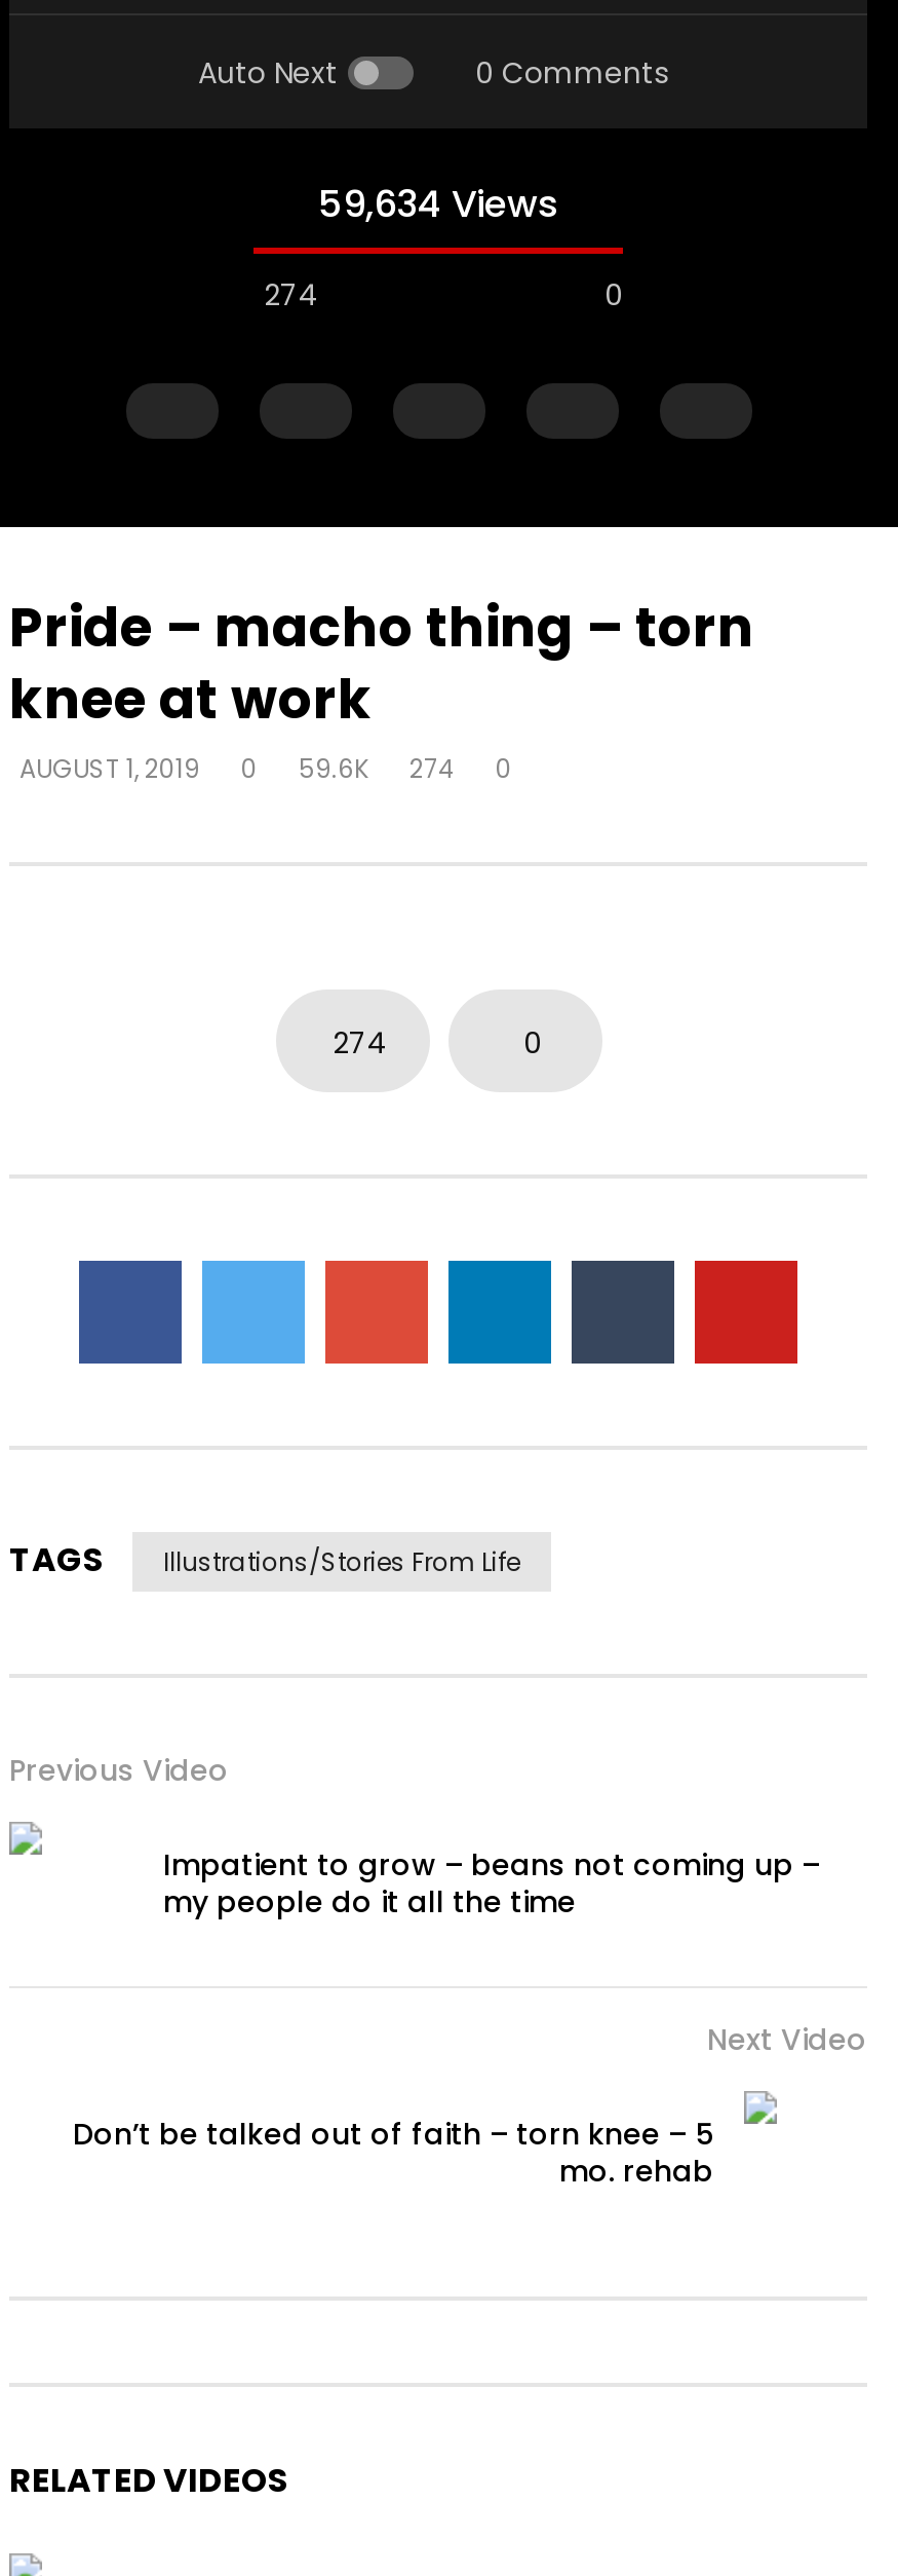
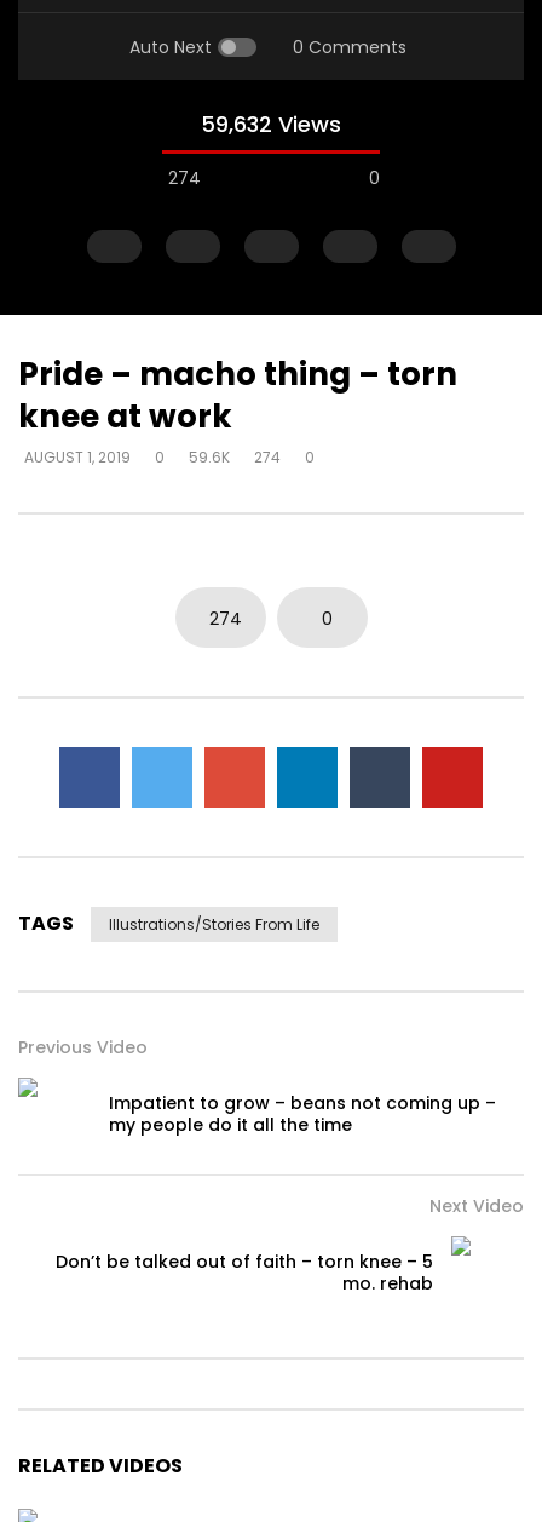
[318,178,558,229] 59,634 Views -> [201,109,341,139] 59,632 Views

